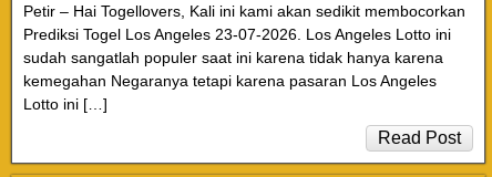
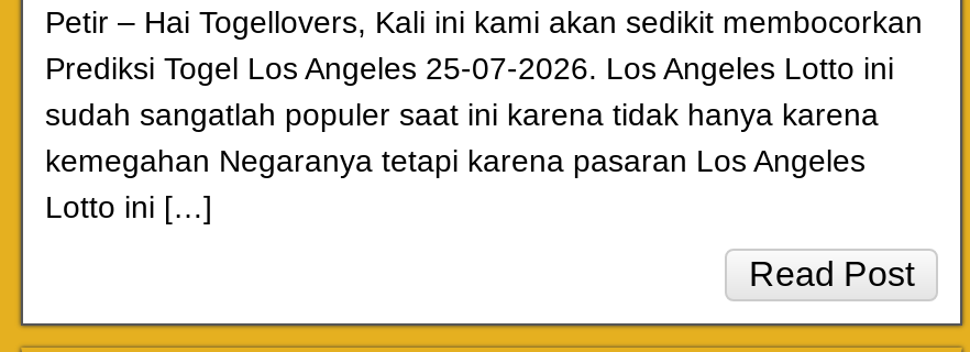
[23,26,451,43] Prediksi Togel Los Angeles 23-07-2026. Los Angeles Lotto ini -> [45,51,894,86] Prediksi Togel Los Angeles 25-07-2026. Los Angeles Lotto ini

